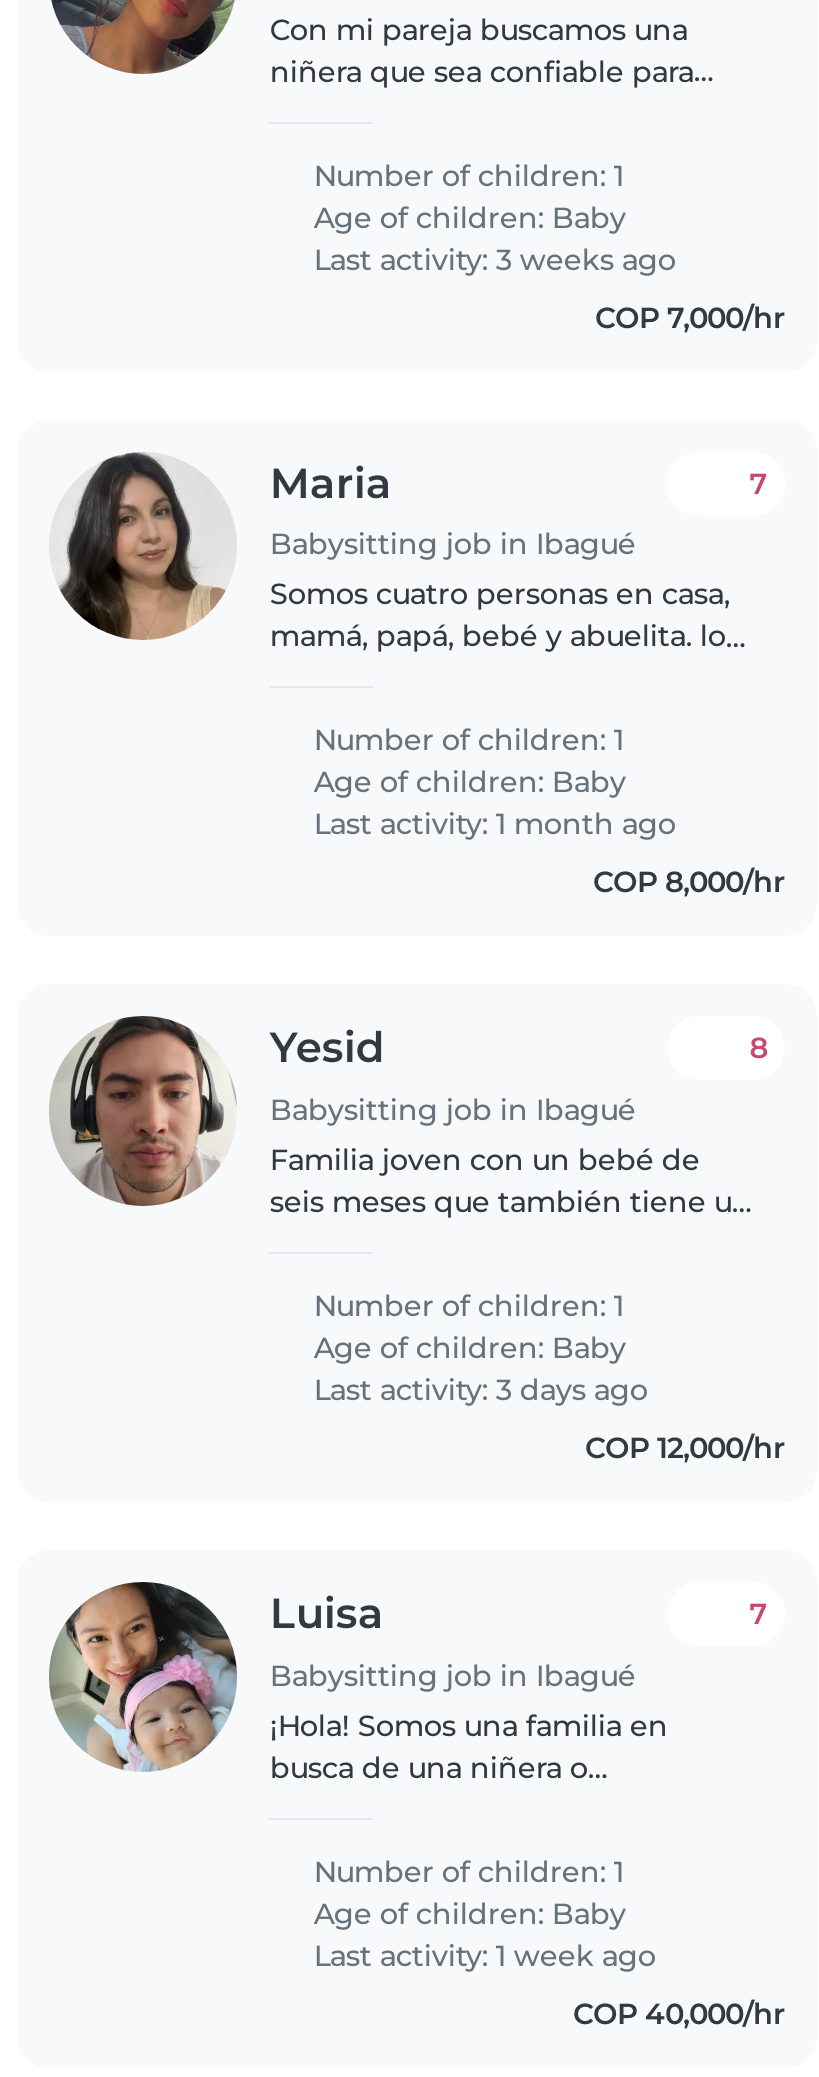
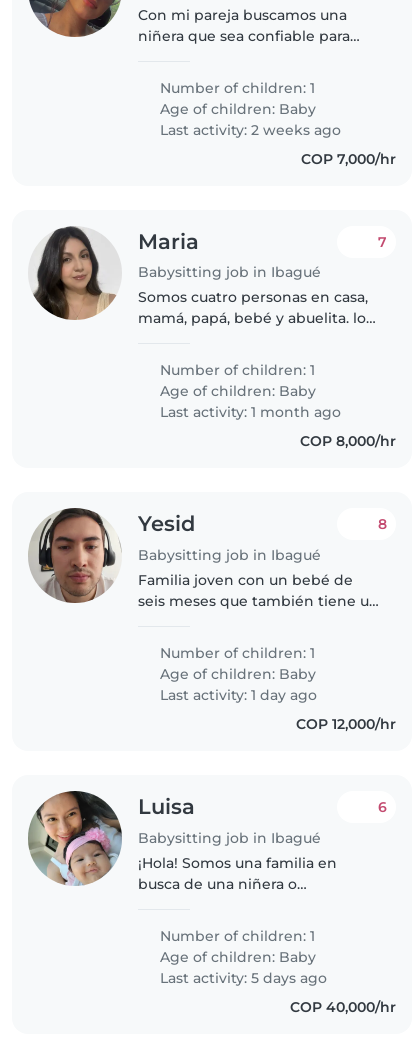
[306,241,676,277] Last activity: 3 weeks ago -> [156,121,341,139] Last activity: 2 weeks ago
[306,1372,648,1408] Last activity: 3 days ago -> [156,686,317,704] Last activity: 1 day ago
[749,1596,767,1632] 7 -> [378,798,387,816] 6
[306,1938,656,1974] Last activity: 1 week ago -> [156,969,327,987] Last activity: 5 days ago

